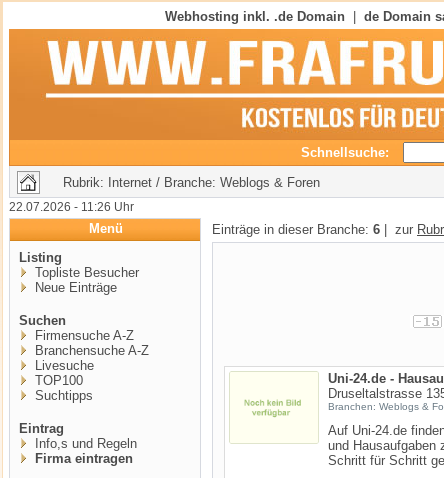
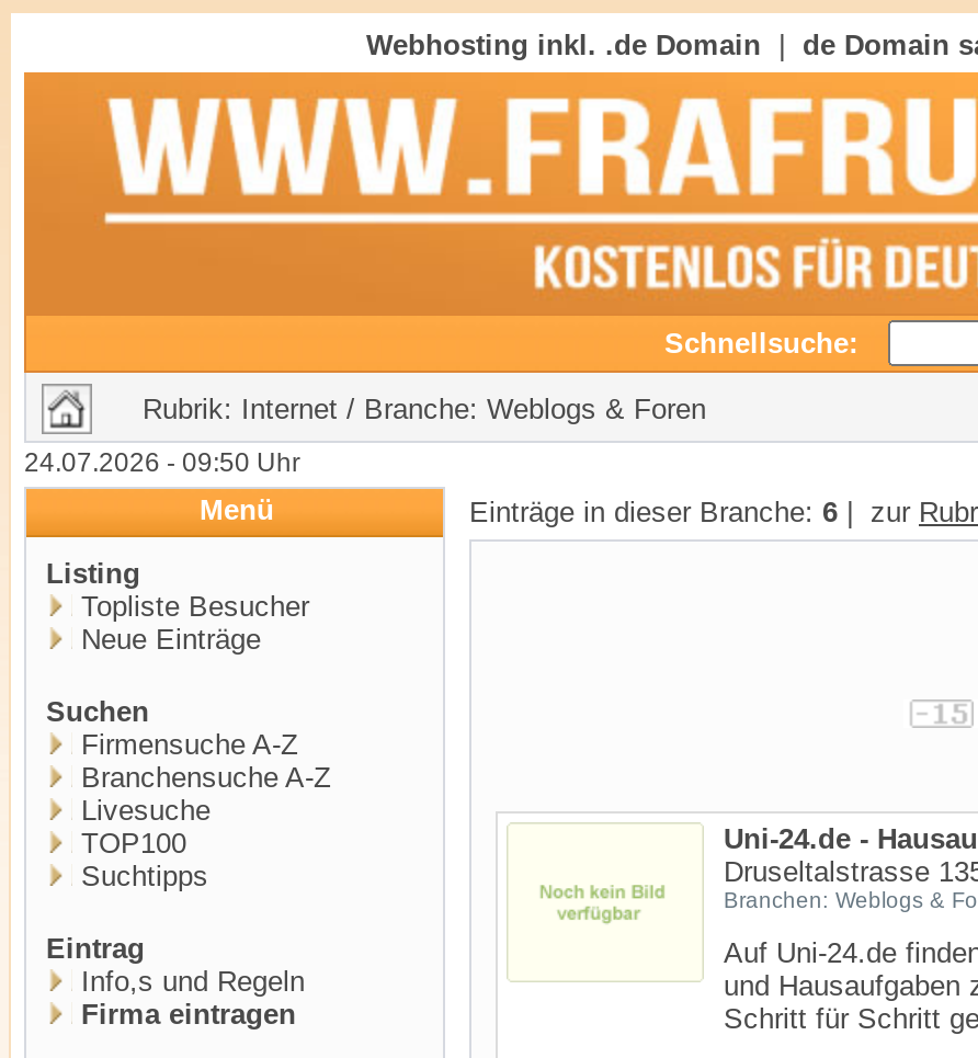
[9,200,134,214] 22.07.2026 - 11:26 Uhr -> [24,447,300,478] 24.07.2026 - 09:50 Uhr

